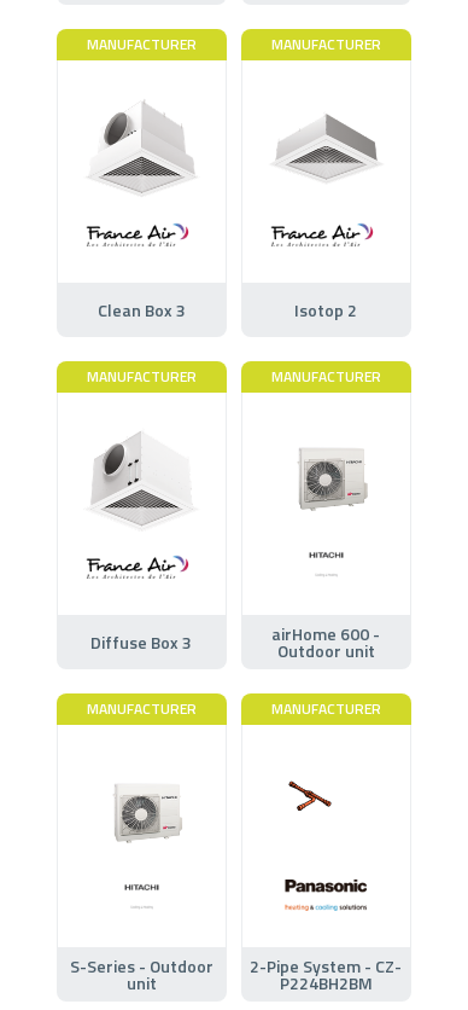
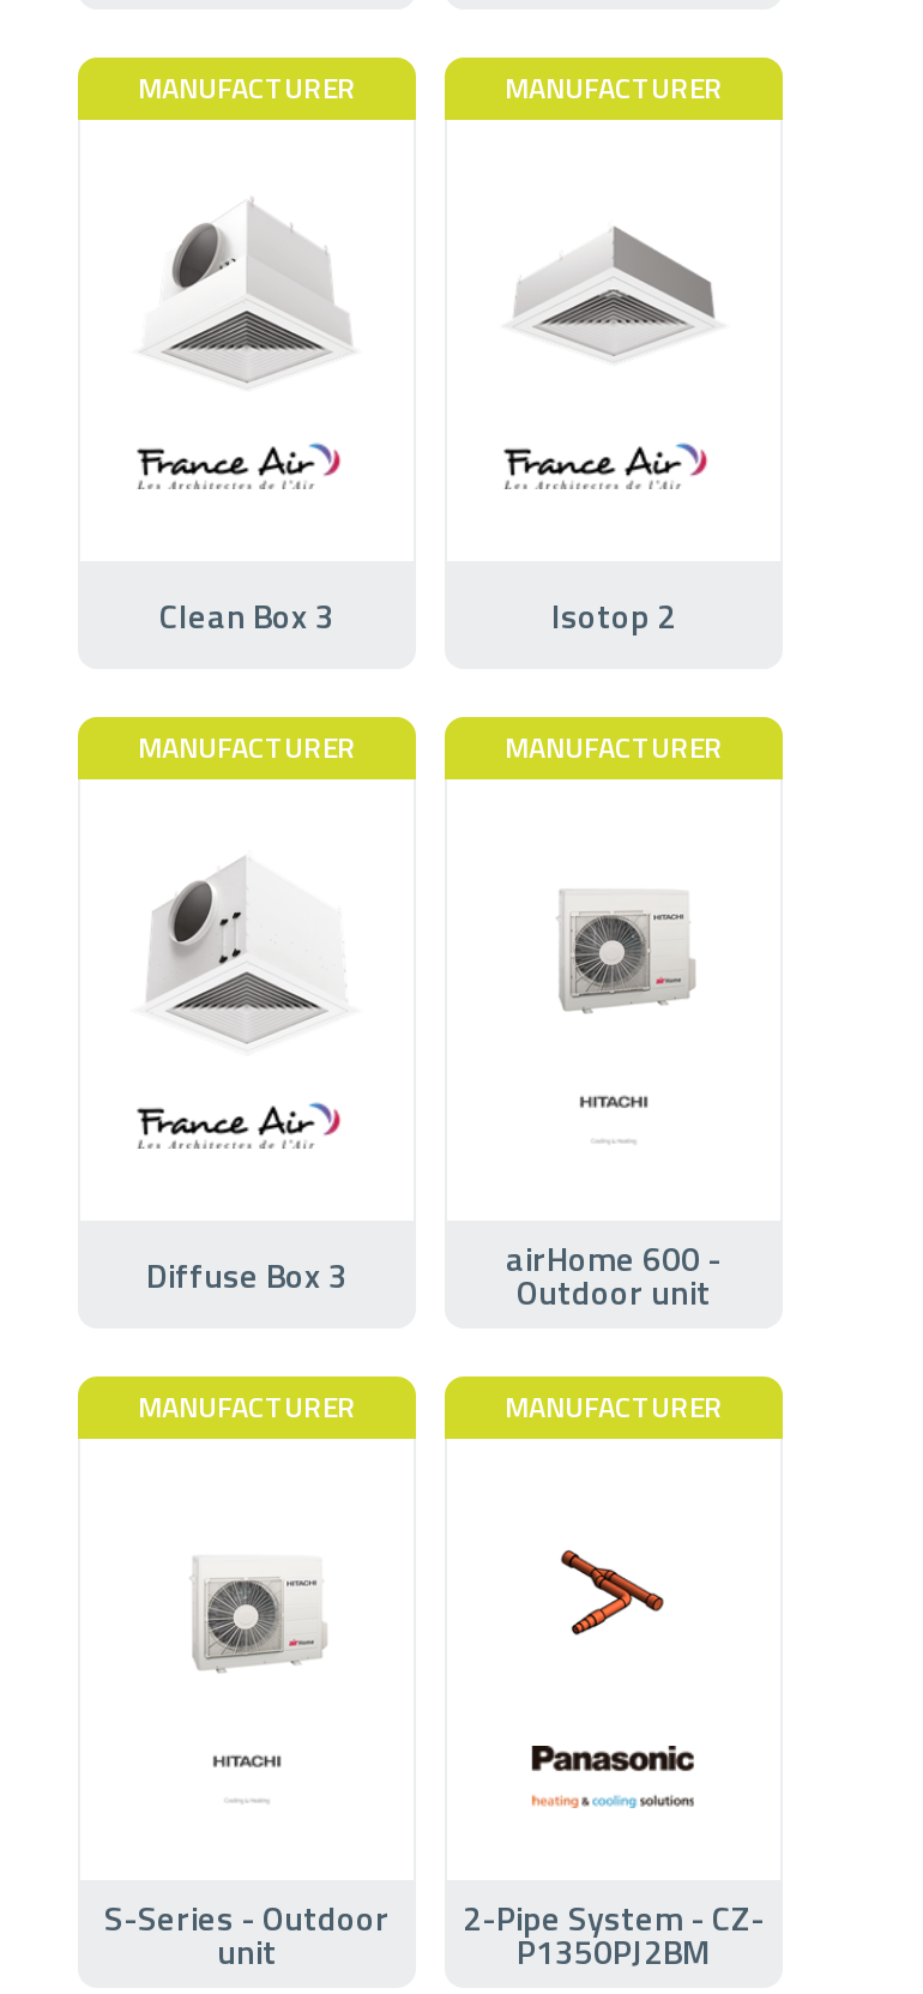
[287,780,351,823] [image] -> [541,1549,665,1638] [image]
[280,970,373,995] P224BH2BM -> [517,1925,711,1975] P1350PJ2BM

